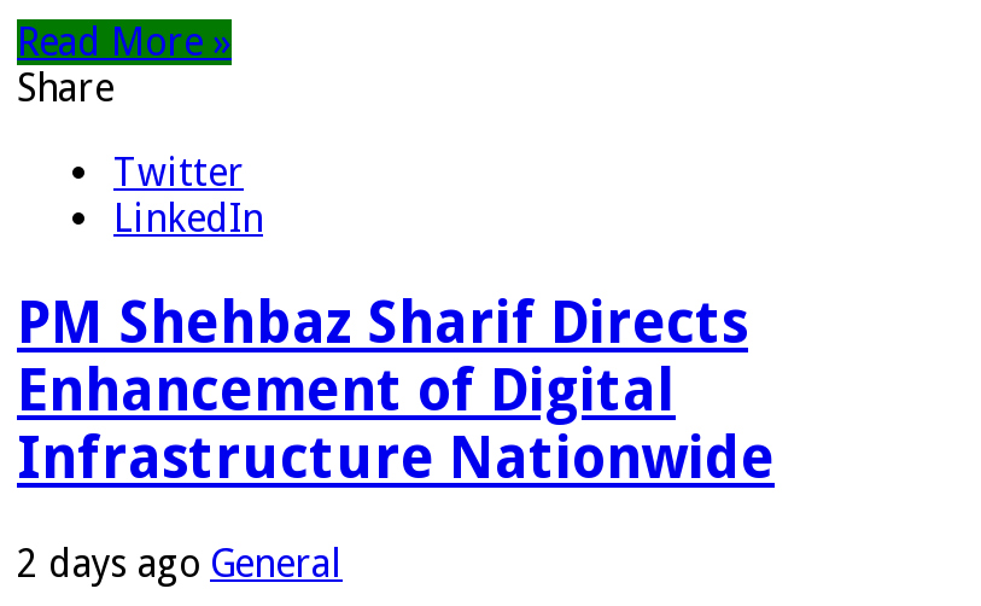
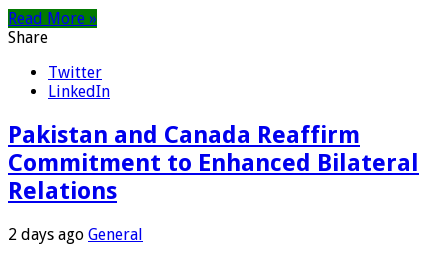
[17,289,775,492] PM Shehbaz Sharif Directs | Enhancement of Digital | Infrastructure Nationwide -> [8,121,419,205] Pakistan and Canada Reaffirm | Commitment to Enhanced Bilateral | Relations

